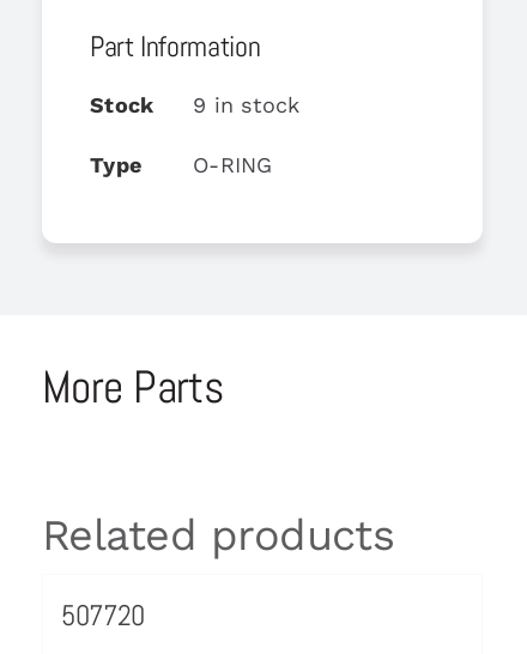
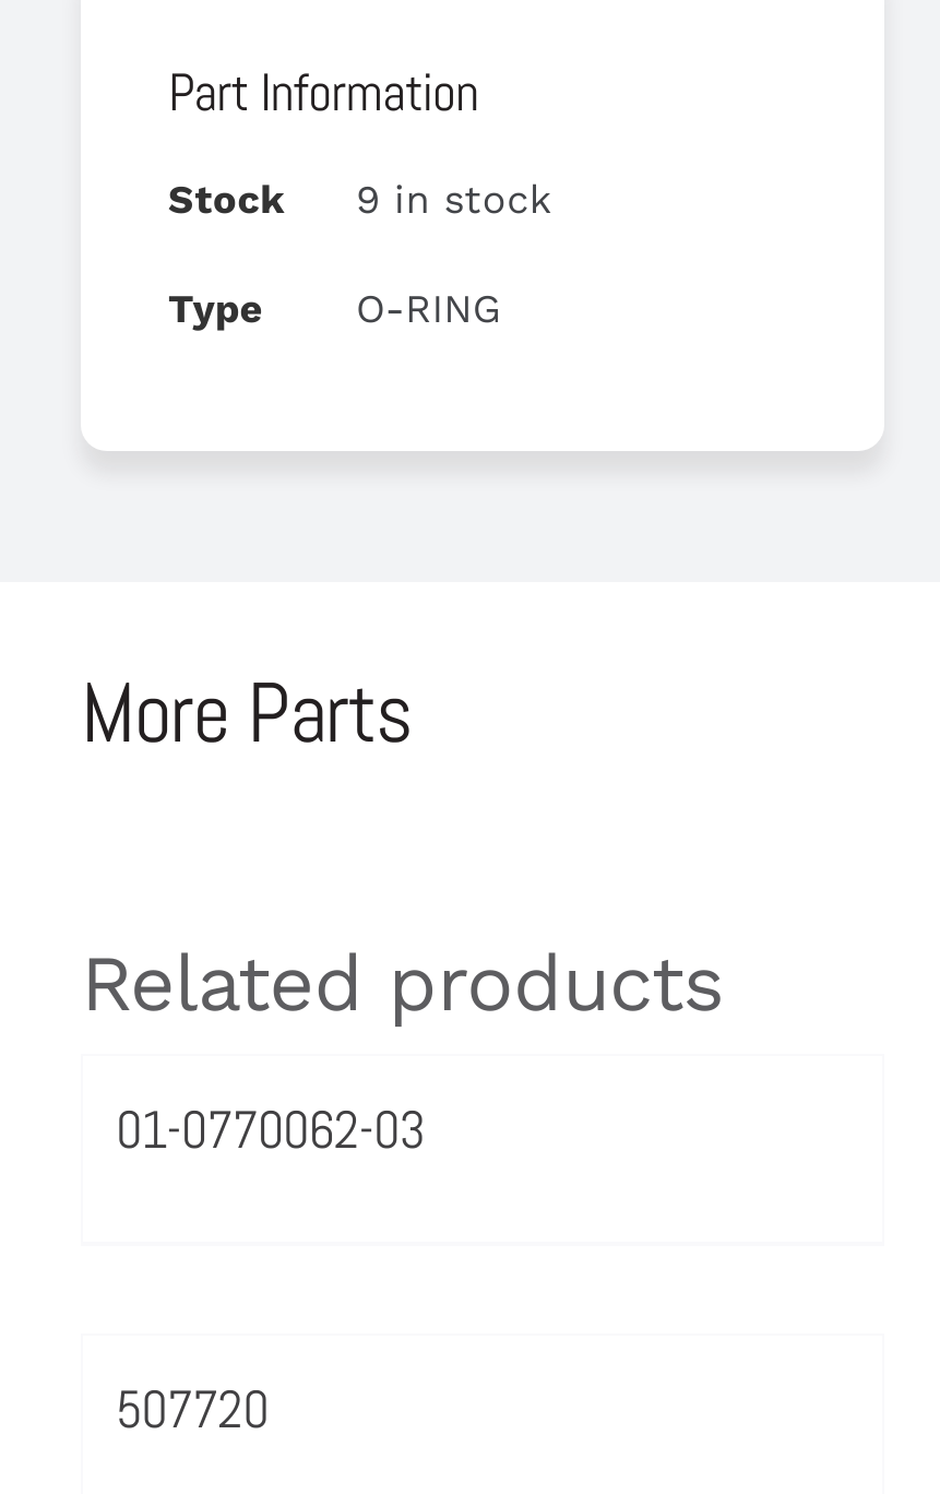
none -> [116,1095,424,1163] 01-0770062-03

